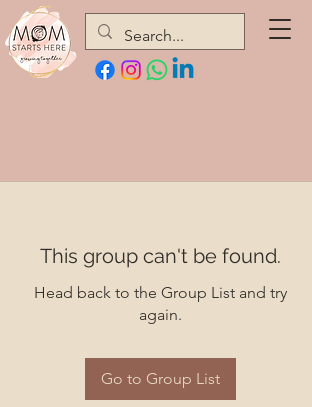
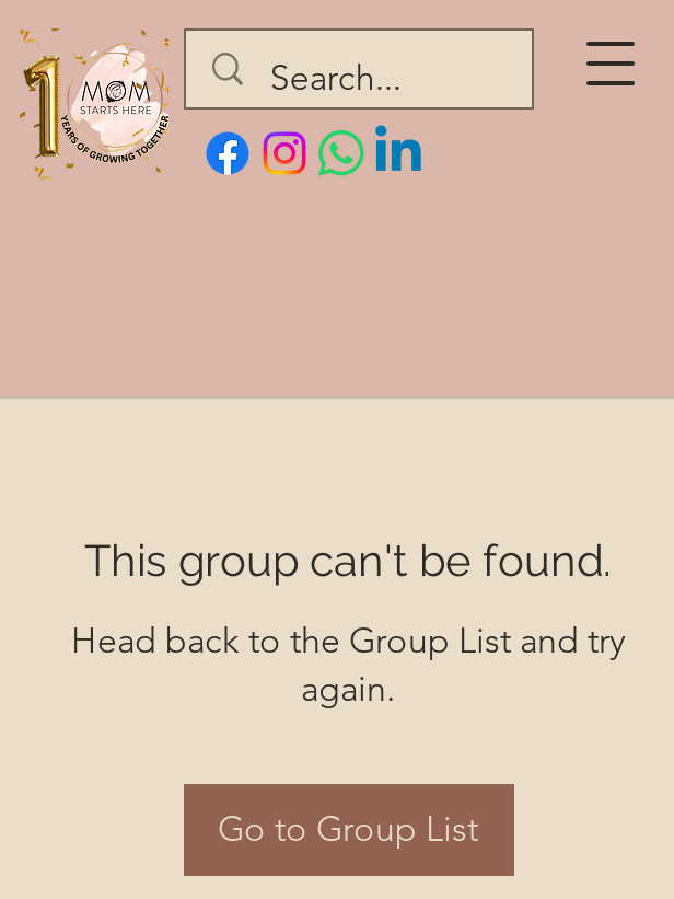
[5,6,78,81] [image] -> [11,18,171,182] [image]

